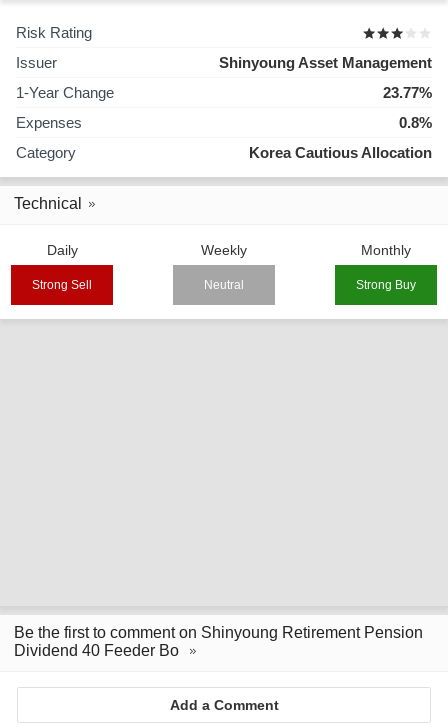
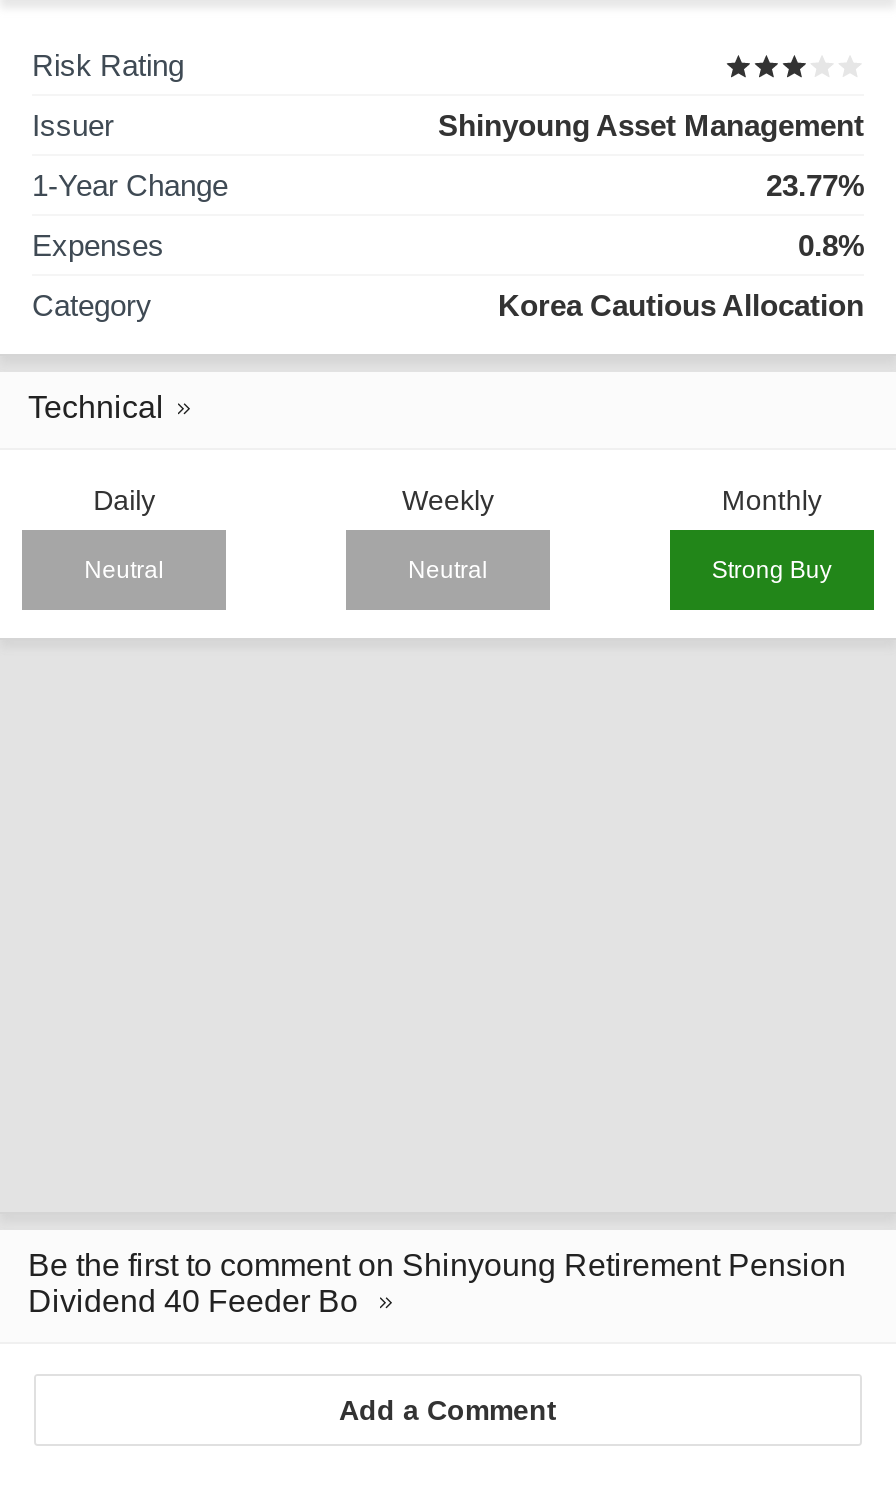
[32,278,92,292] Strong Sell -> [84,556,164,584] Neutral

